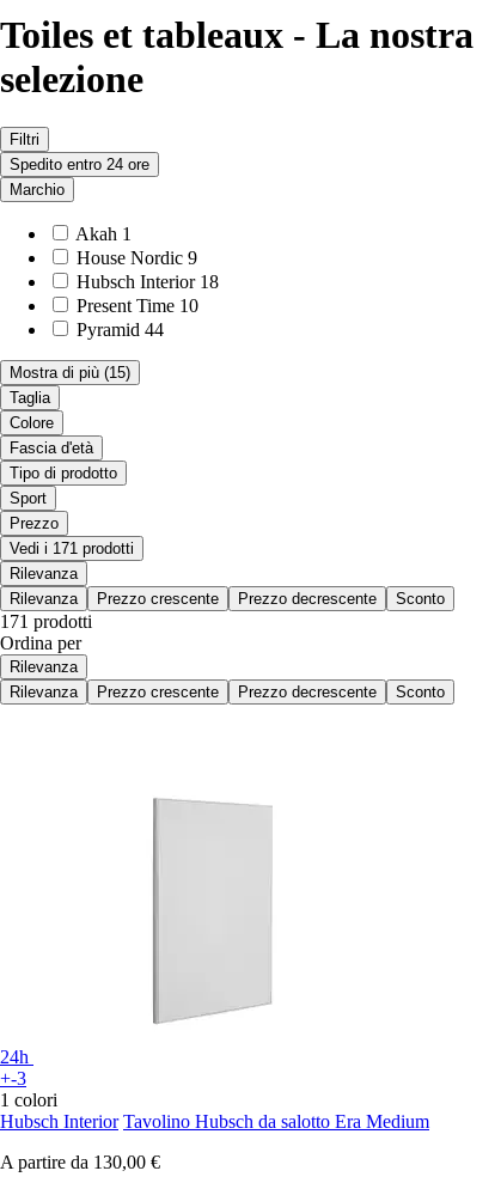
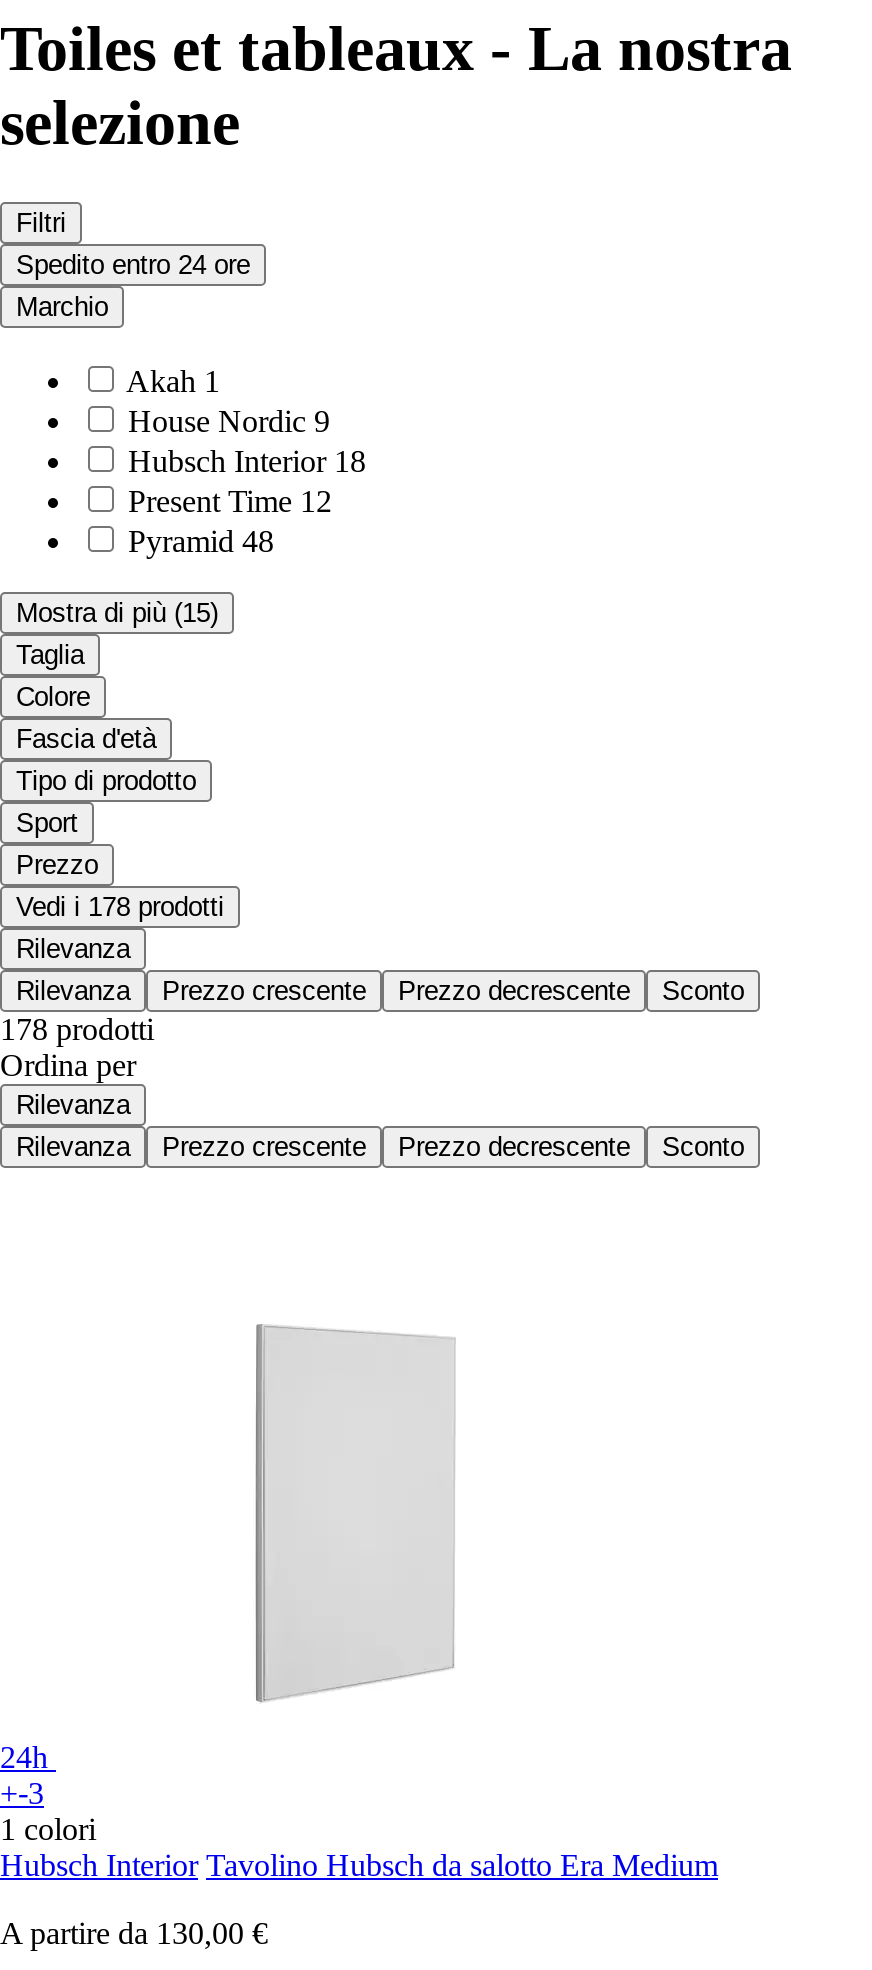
[77,296,198,316] Present Time 10 -> [128,484,332,518] Present Time 12
[77,320,164,340] Pyramid 44 -> [128,524,274,558] Pyramid 48
[10,540,134,558] Vedi i 171 prodotti -> [16,892,224,922] Vedi i 178 prodotti
[0,611,92,632] 171 prodotti -> [0,1012,154,1046] 178 prodotti

